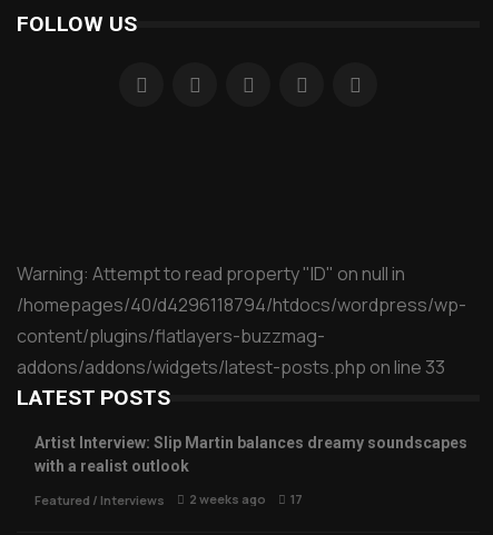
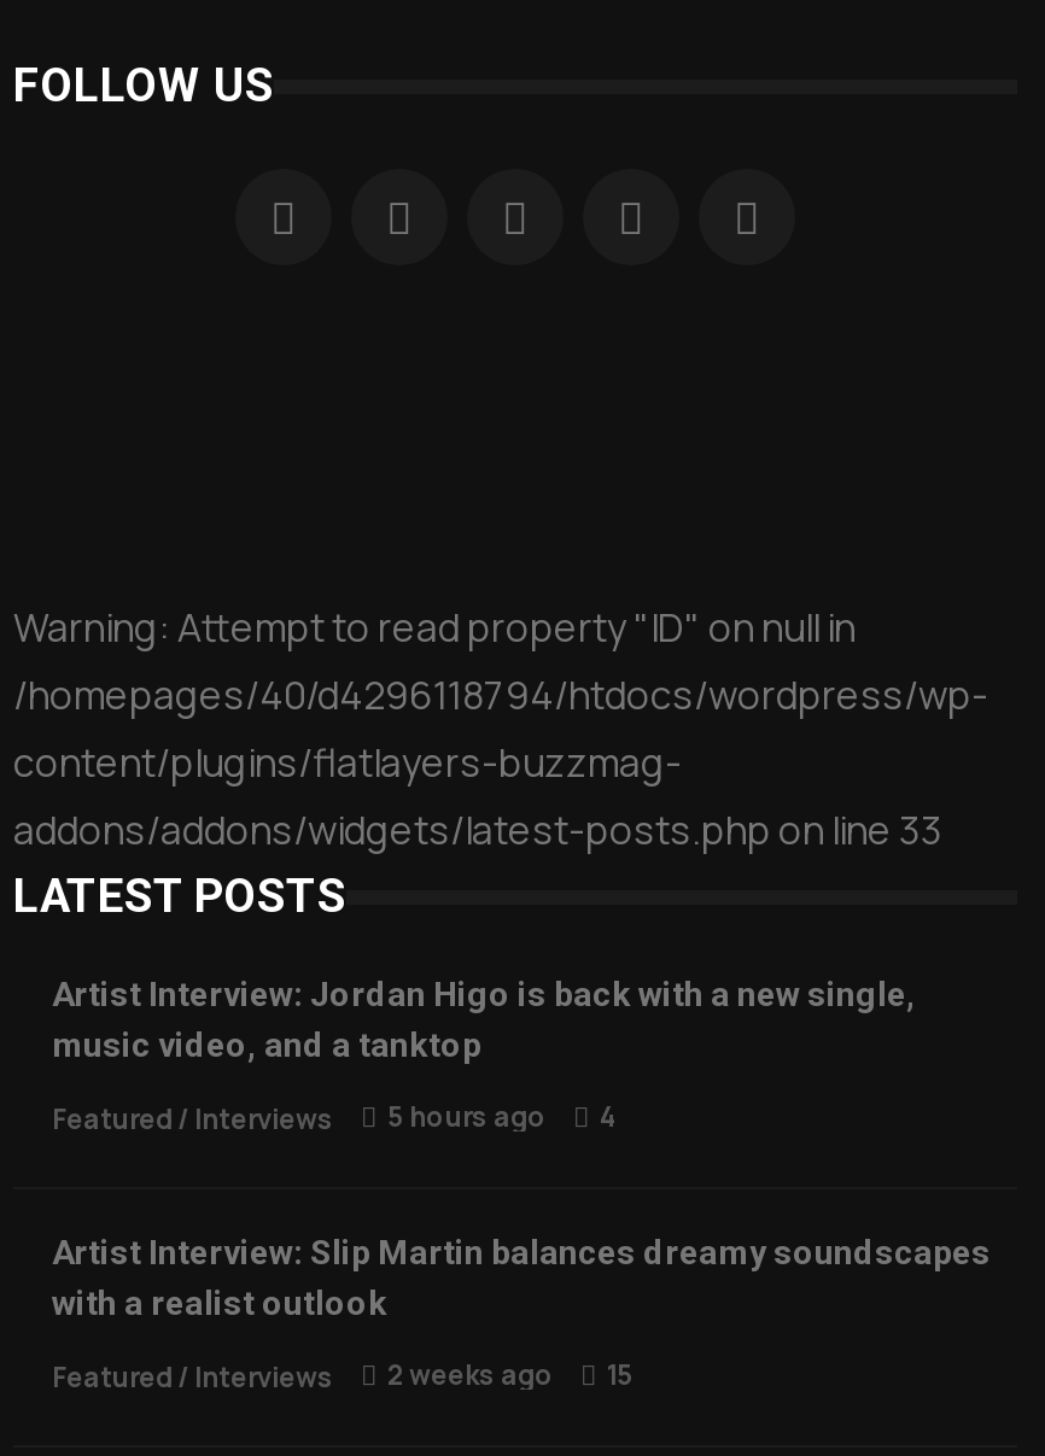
none -> [52,975,916,1136] Artist Interview: Jordan Higo is back with a new single, | music video, and a tanktop | Featured / Interviews | 5 hours ago | 4
[34,491,303,508] Featured / Interviews 2 weeks ago 17 -> [52,1356,634,1394] Featured / Interviews 2 weeks ago 15

